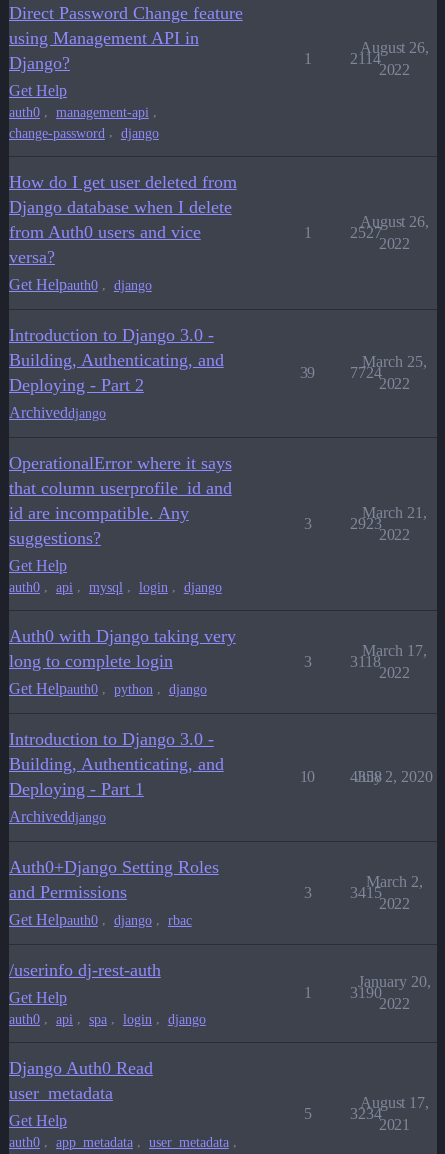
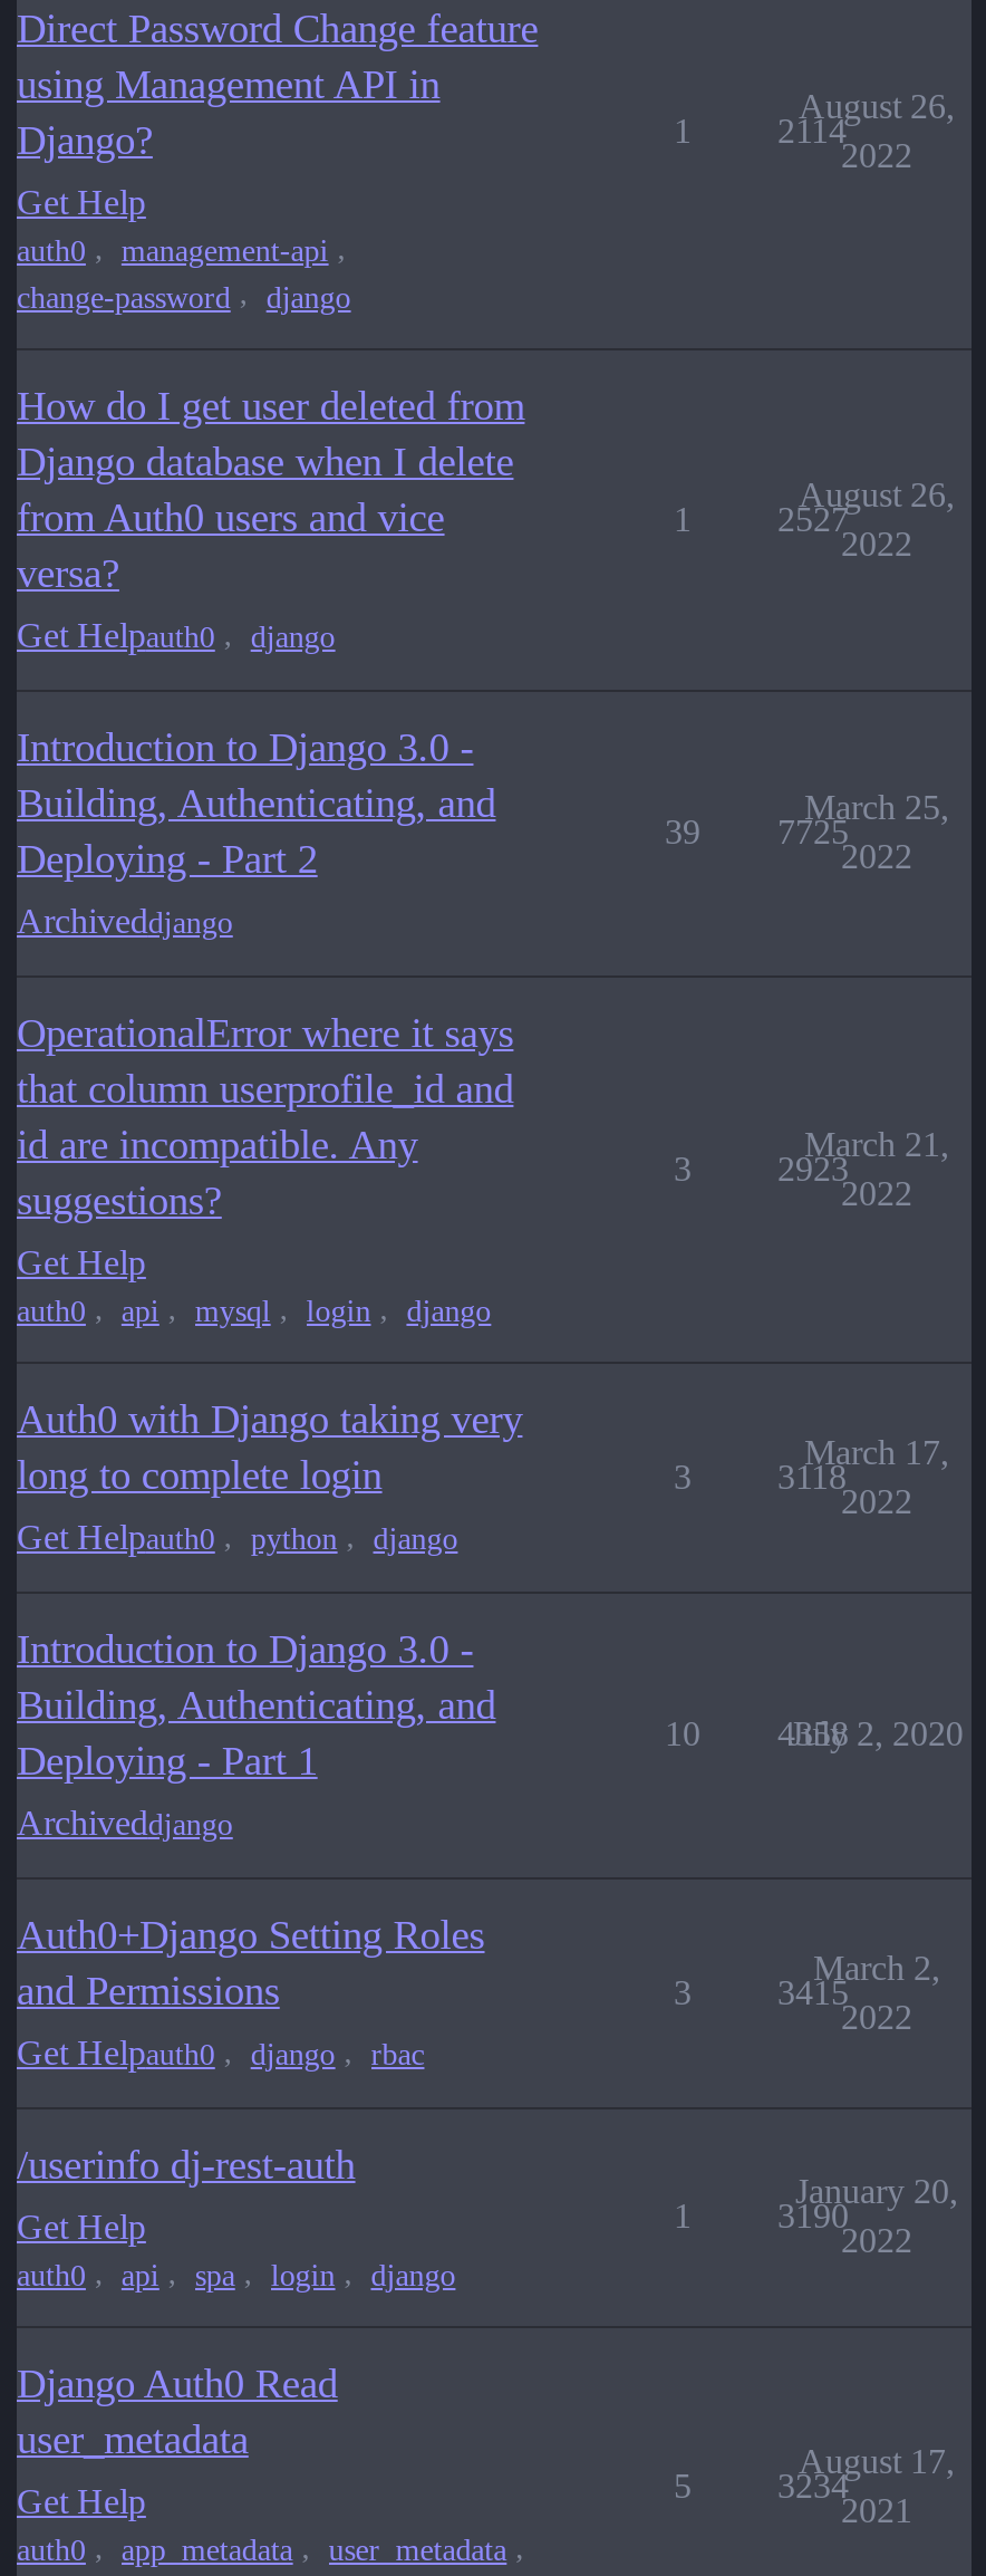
[350,364,382,381] 7724 -> [777,813,849,850] 7725

